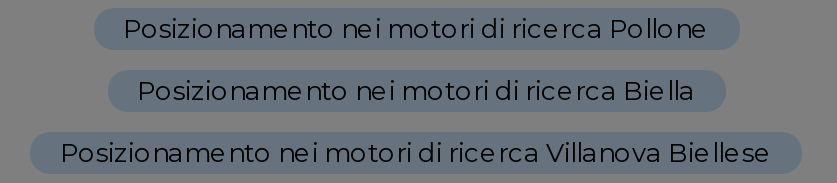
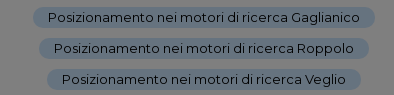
[123,11,709,43] Posizionamento nei motori di ricerca Pollone -> [48,9,360,25] Posizionamento nei motori di ricerca Gaglianico
[137,73,695,105] Posizionamento nei motori di ricerca Biella -> [54,40,354,56] Posizionamento nei motori di ricerca Roppolo
[60,135,772,167] Posizionamento nei motori di ricerca Villanova Biellese -> [62,71,346,87] Posizionamento nei motori di ricerca Veglio

